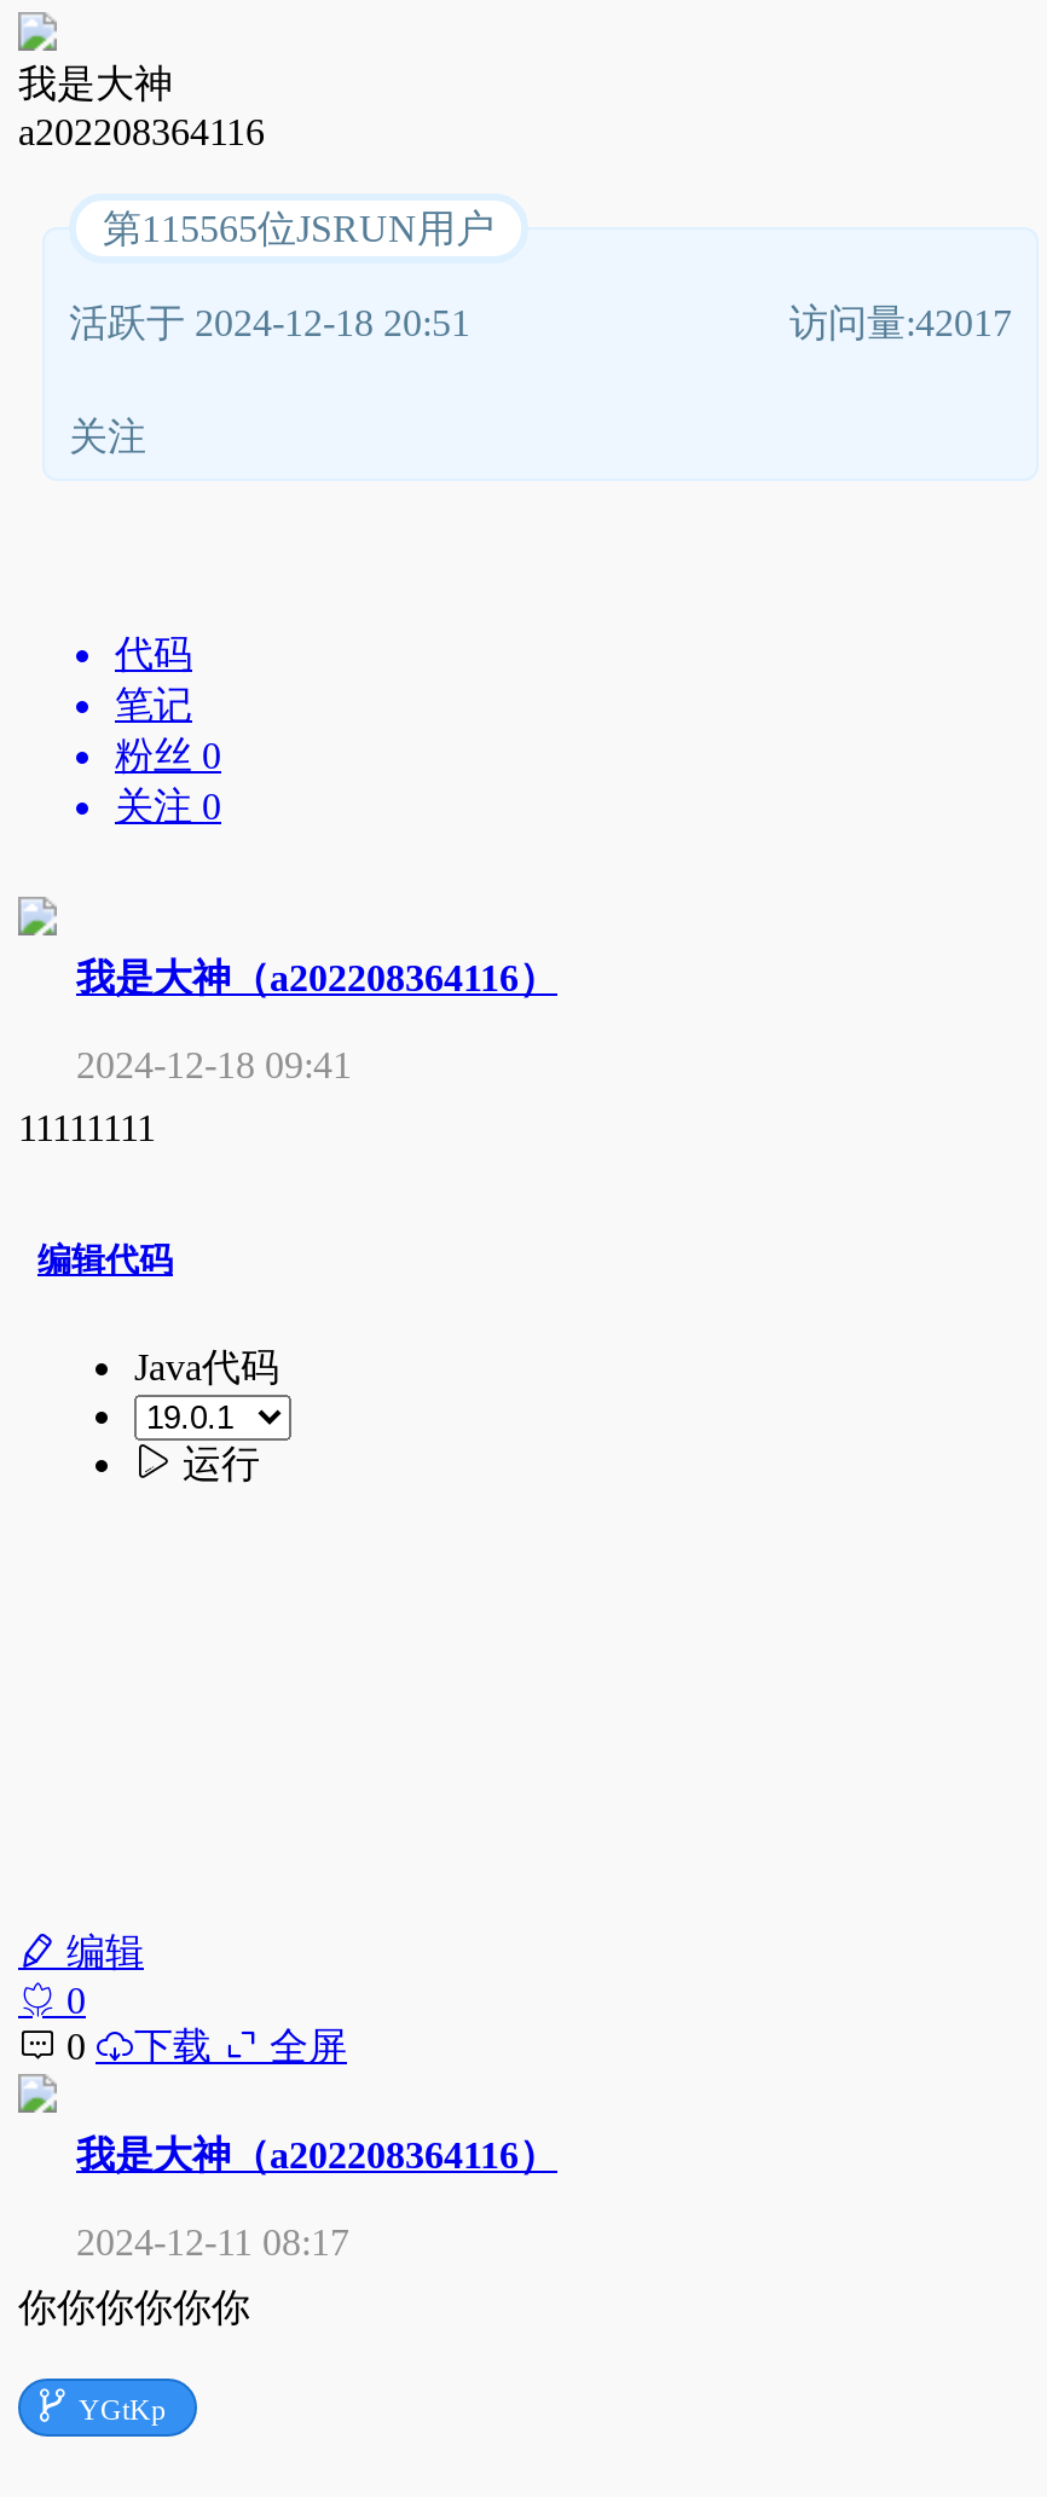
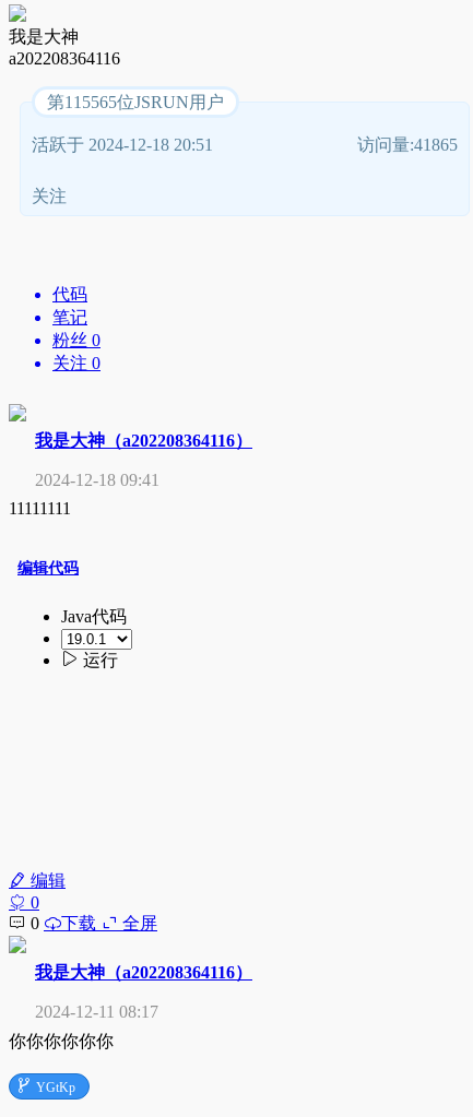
[789,302,1012,343] 访问量:42017 -> [357,135,458,154] 访问量:41865

